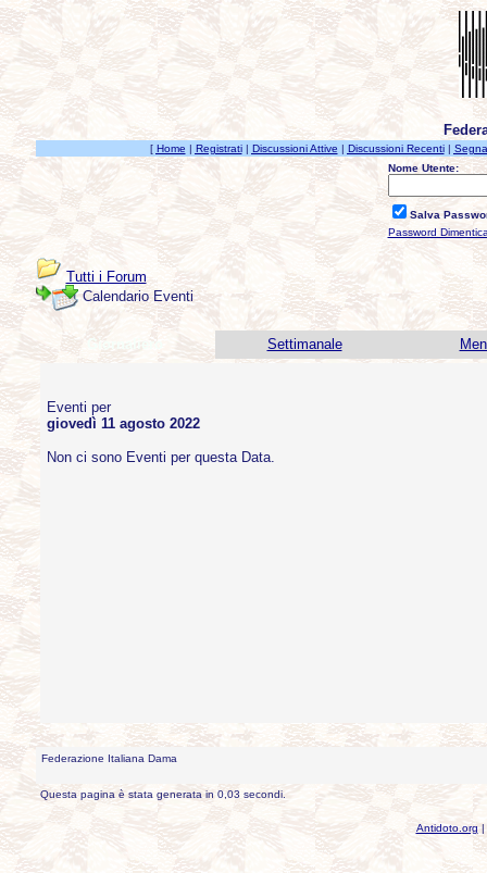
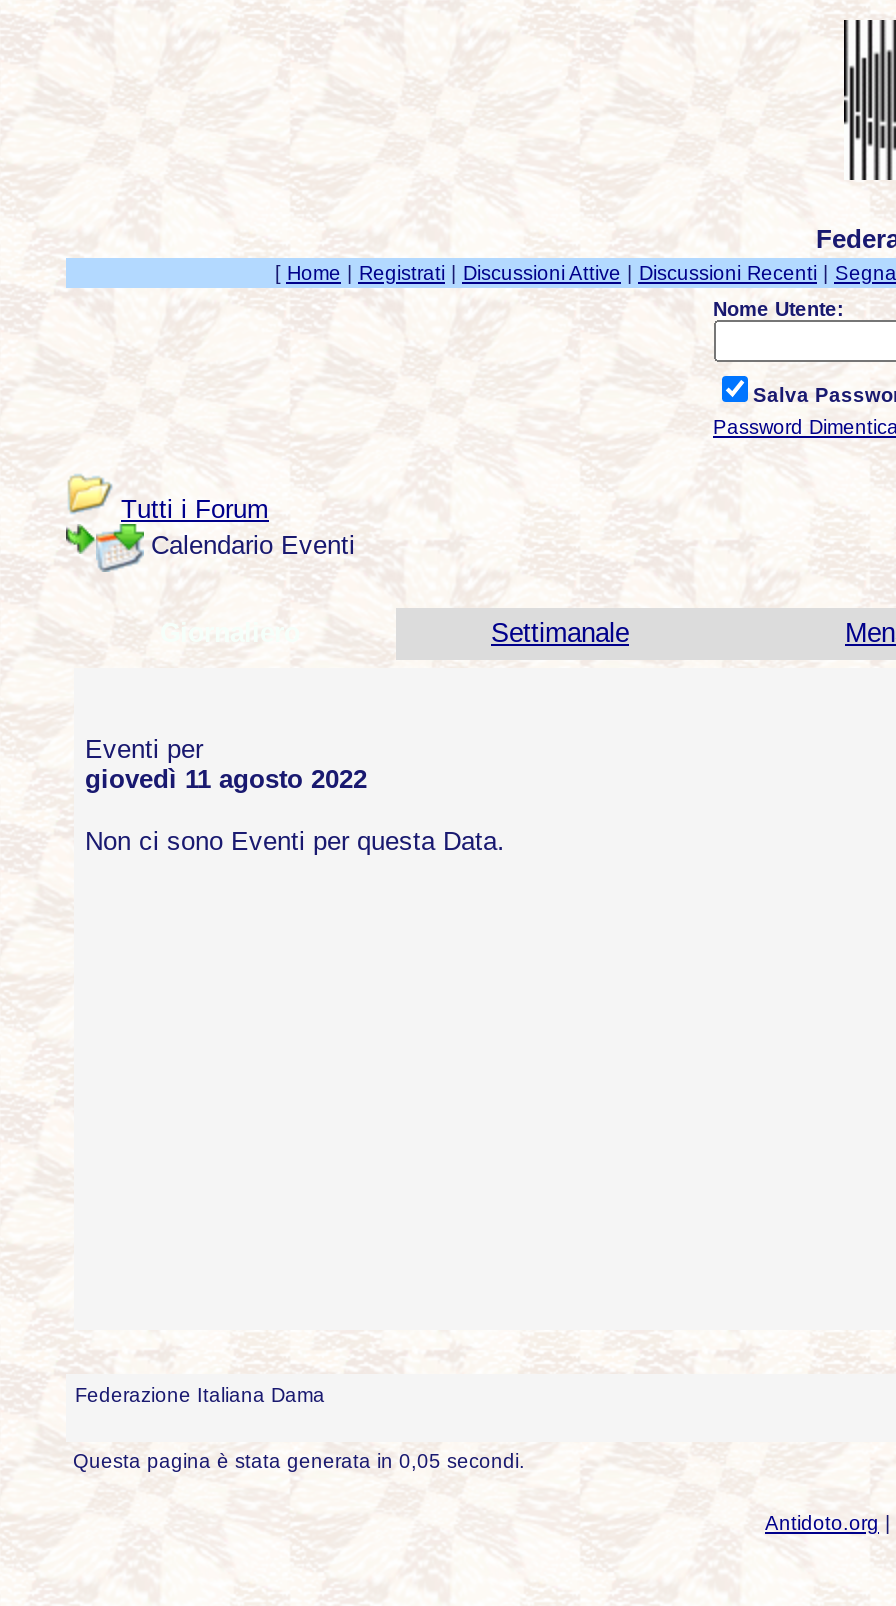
[40,788,285,800] Questa pagina è stata generata in 0,03 secondi. -> [73,1450,525,1472] Questa pagina è stata generata in 0,05 secondi.

